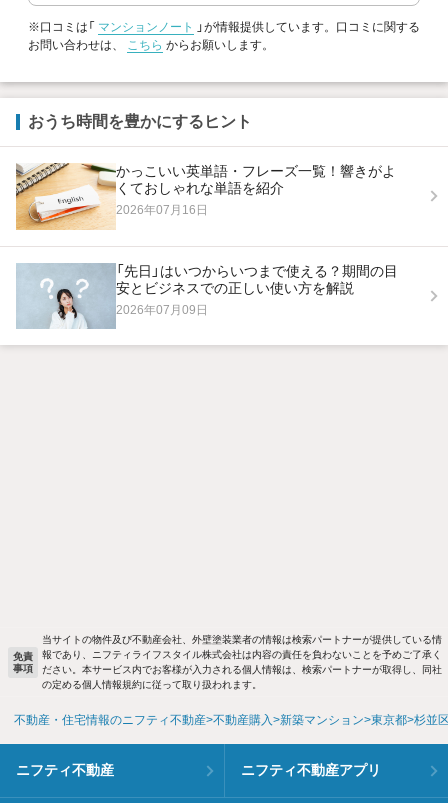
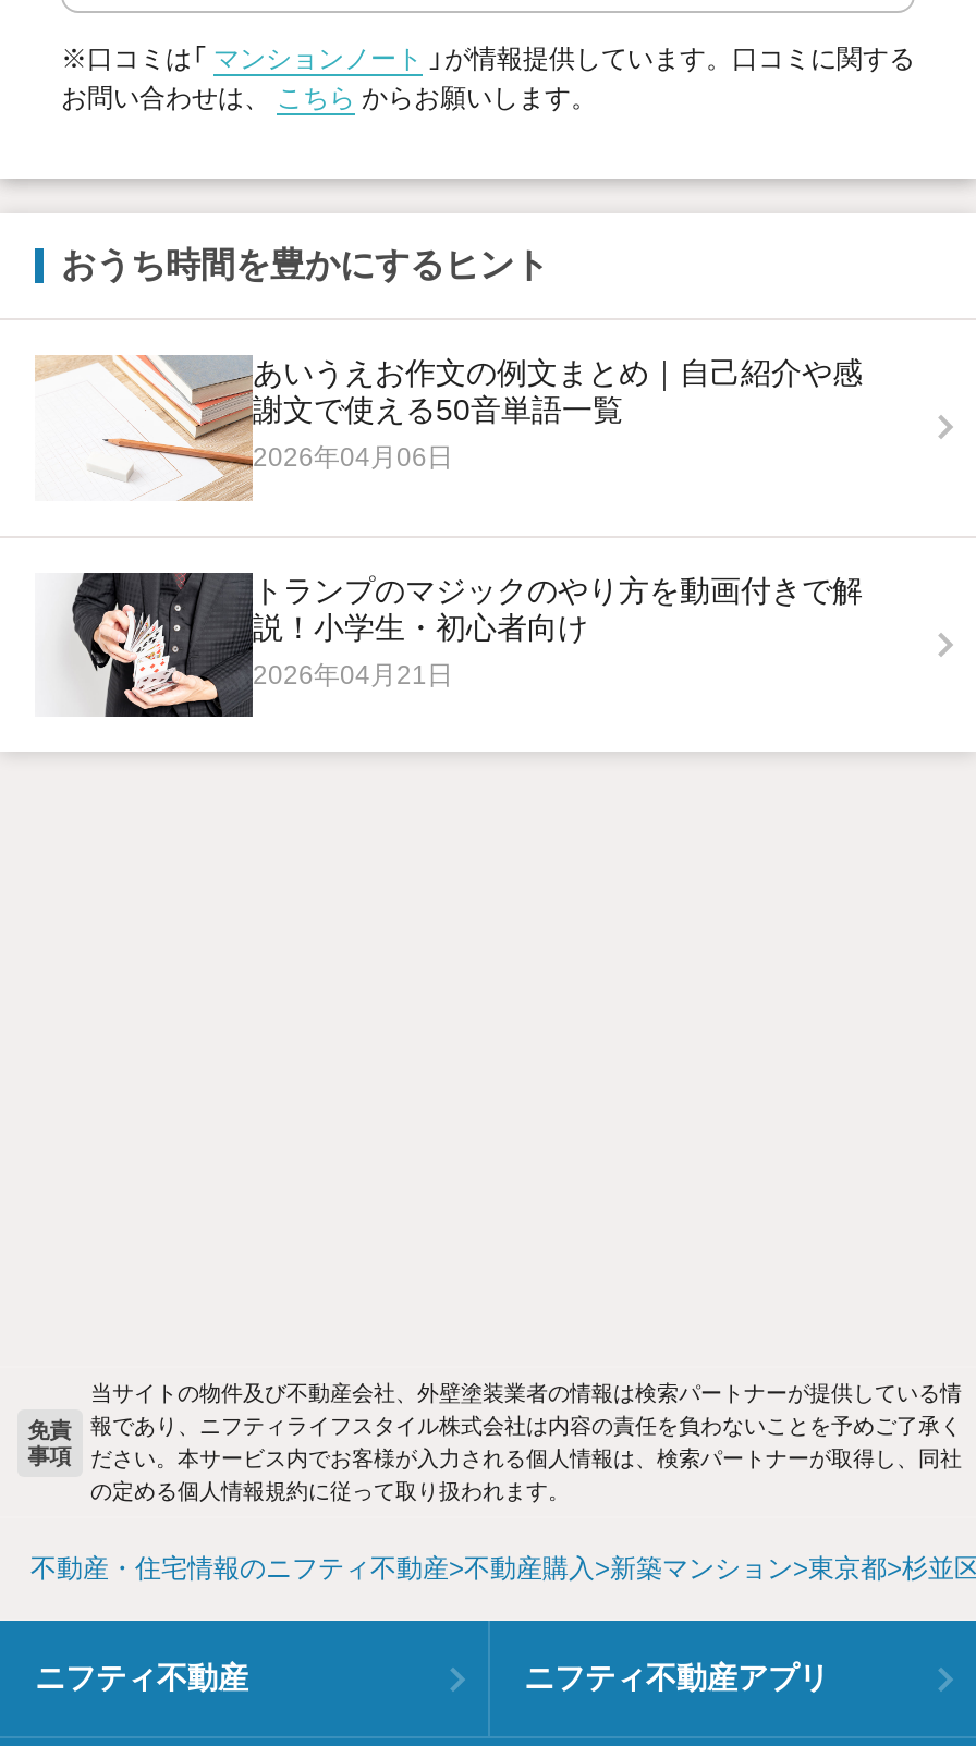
[15,162,396,231] [image] | かっこいい英単語・フレーズ一覧！響きがよ | くておしゃれな単語を紹介 | 2026年07月16日 -> [35,355,863,501] [image] | あいうえお作文の例文まとめ｜自己紹介や感 | 謝文で使える50音単語一覧 | 2026年04月06日
[16,263,398,329] [image] | 「先日」はいつからいつまで使える？期間の目 | 安とビジネスでの正しい使い方を解説 | 2026年07月09日 -> [37,571,863,719] [image] | トランプのマジックのやり方を動画付きで解 | 説！小学生・初心者向け | 2026年04月21日

